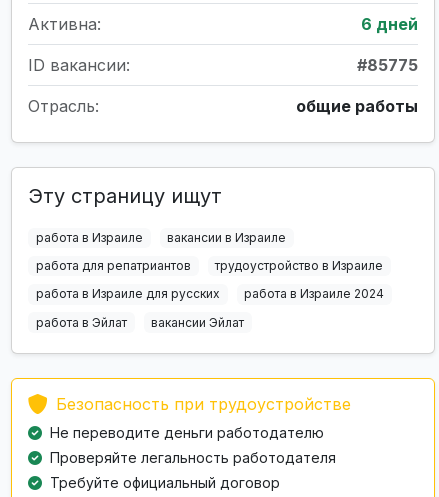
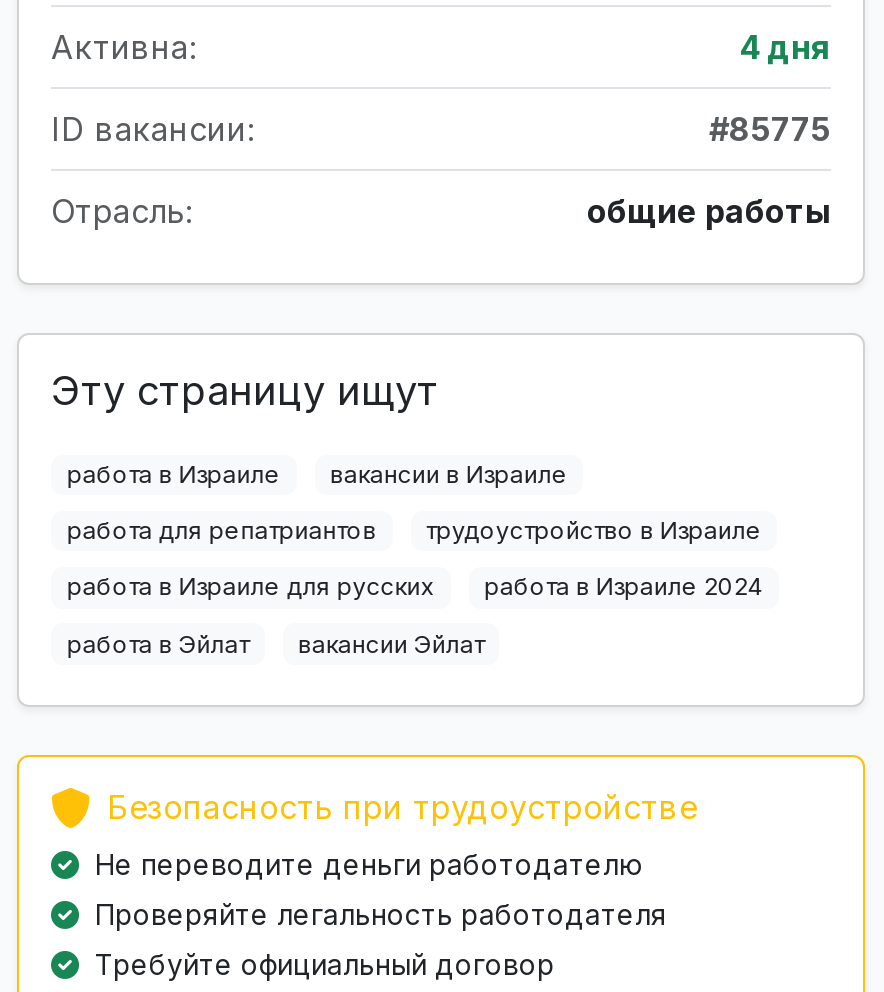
[361,14,418,34] 6 дней -> [739,27,831,67] 4 дня

